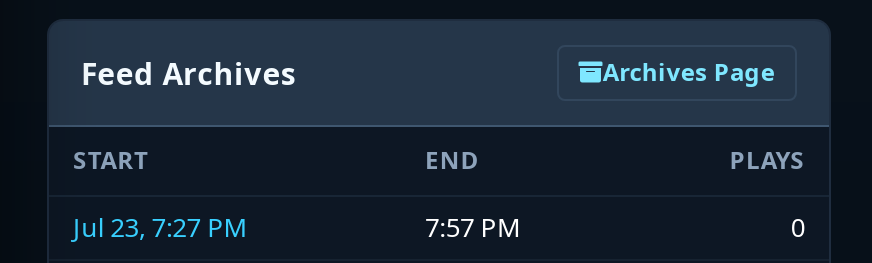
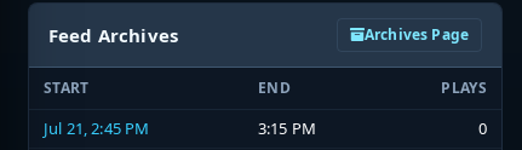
[73,210,248,246] Jul 23, 7:27 PM -> [44,118,149,140] Jul 21, 2:45 PM
[425,210,521,246] 7:57 PM -> [258,118,316,140] 3:15 PM

